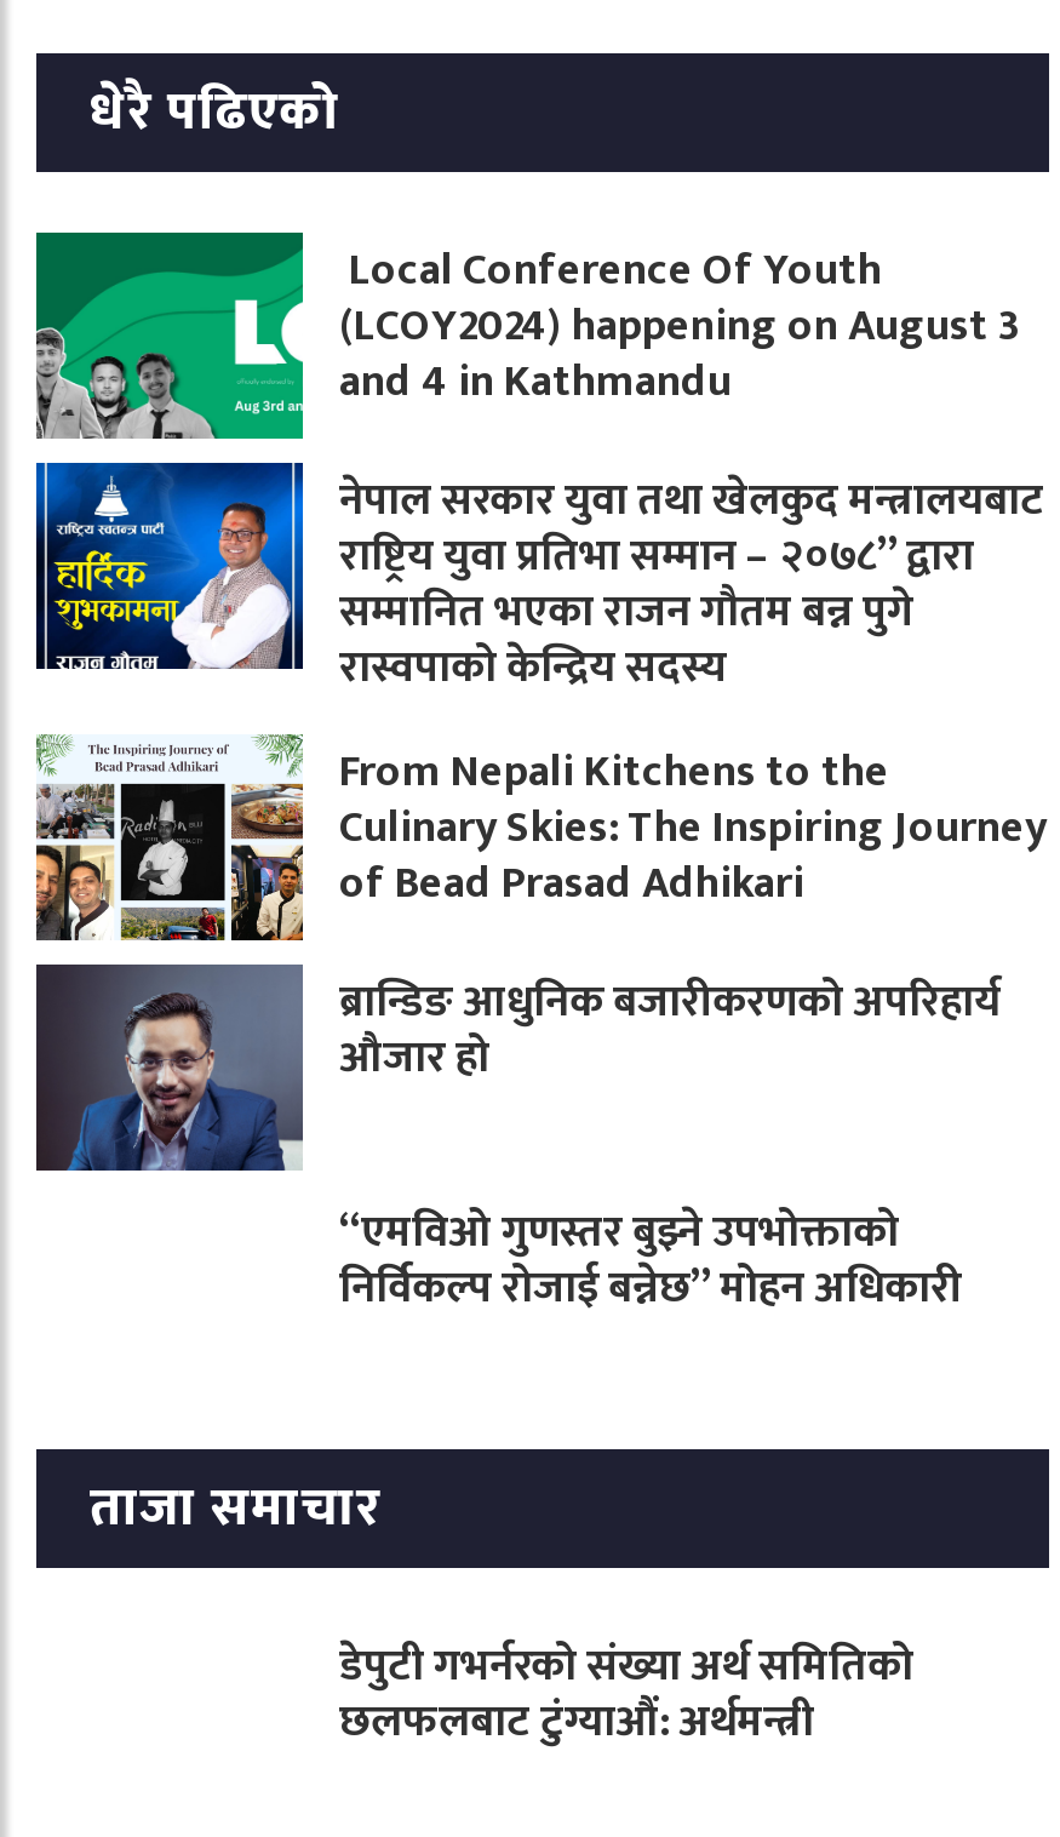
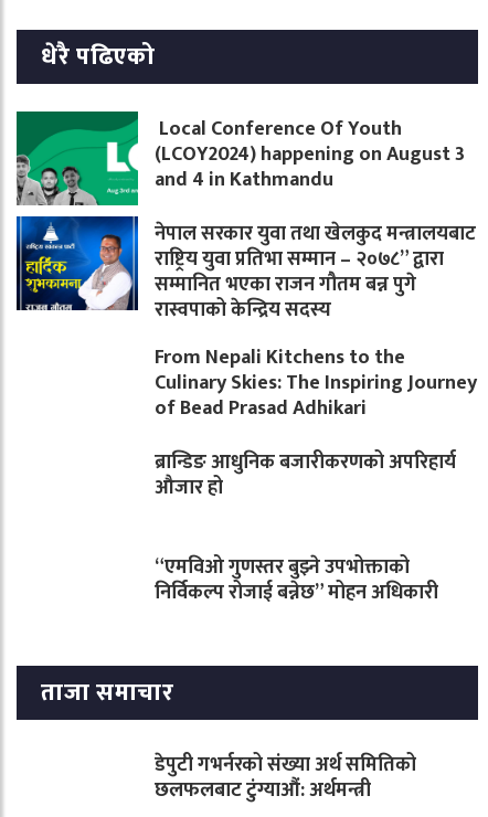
[34,733,305,944] [image] -> none
[34,961,305,1174] [image] -> none

